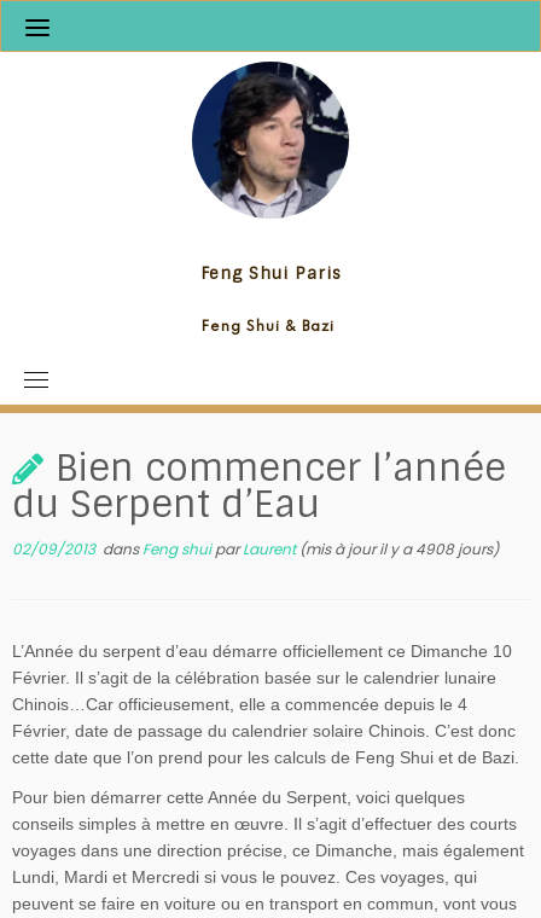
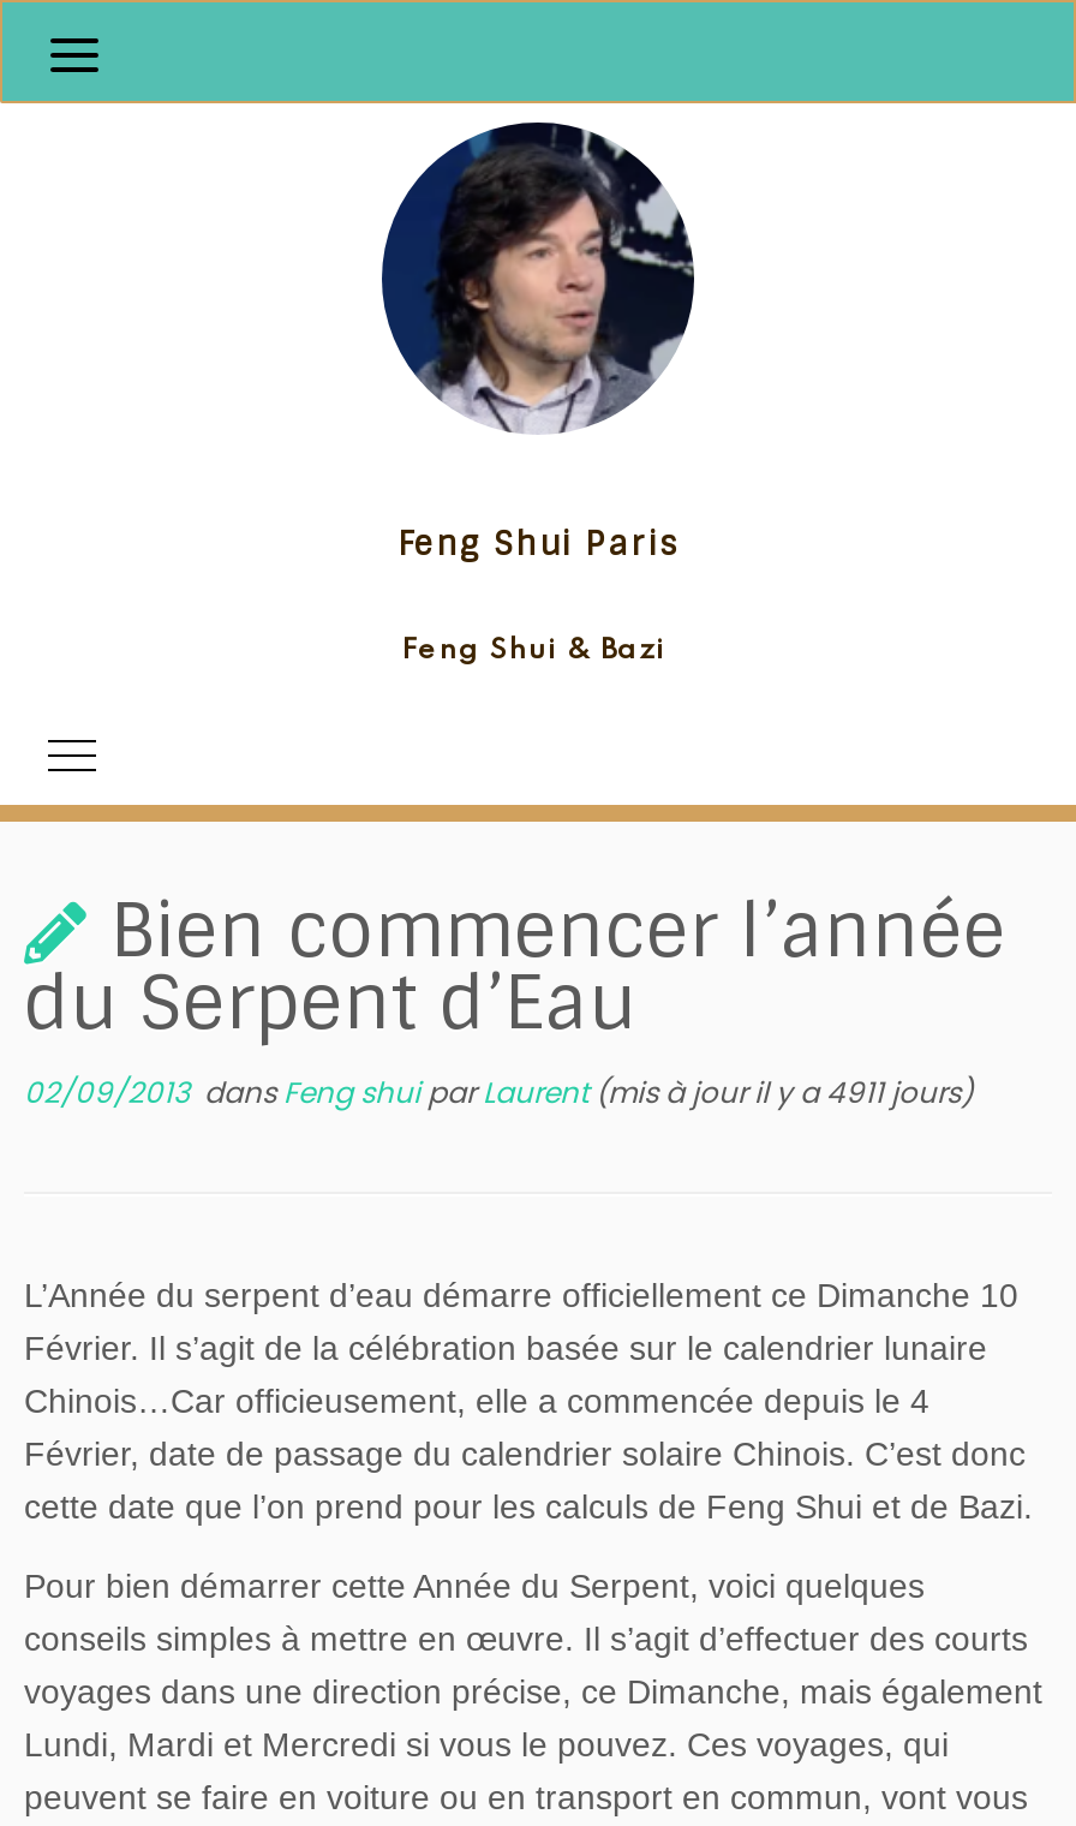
[12,538,499,559] 02/09/2013 dans Feng shui parLaurent (mis à jour il y a 4908 jours) -> [24,1071,973,1112] 02/09/2013 dans Feng shui parLaurent (mis à jour il y a 4911 jours)

